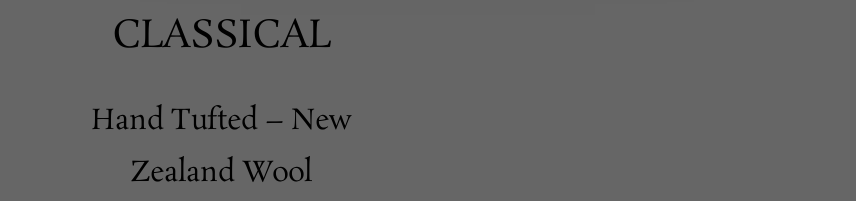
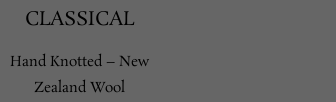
[91,100,351,140] Hand Tufted – New -> [10,52,149,72] Hand Knotted – New

